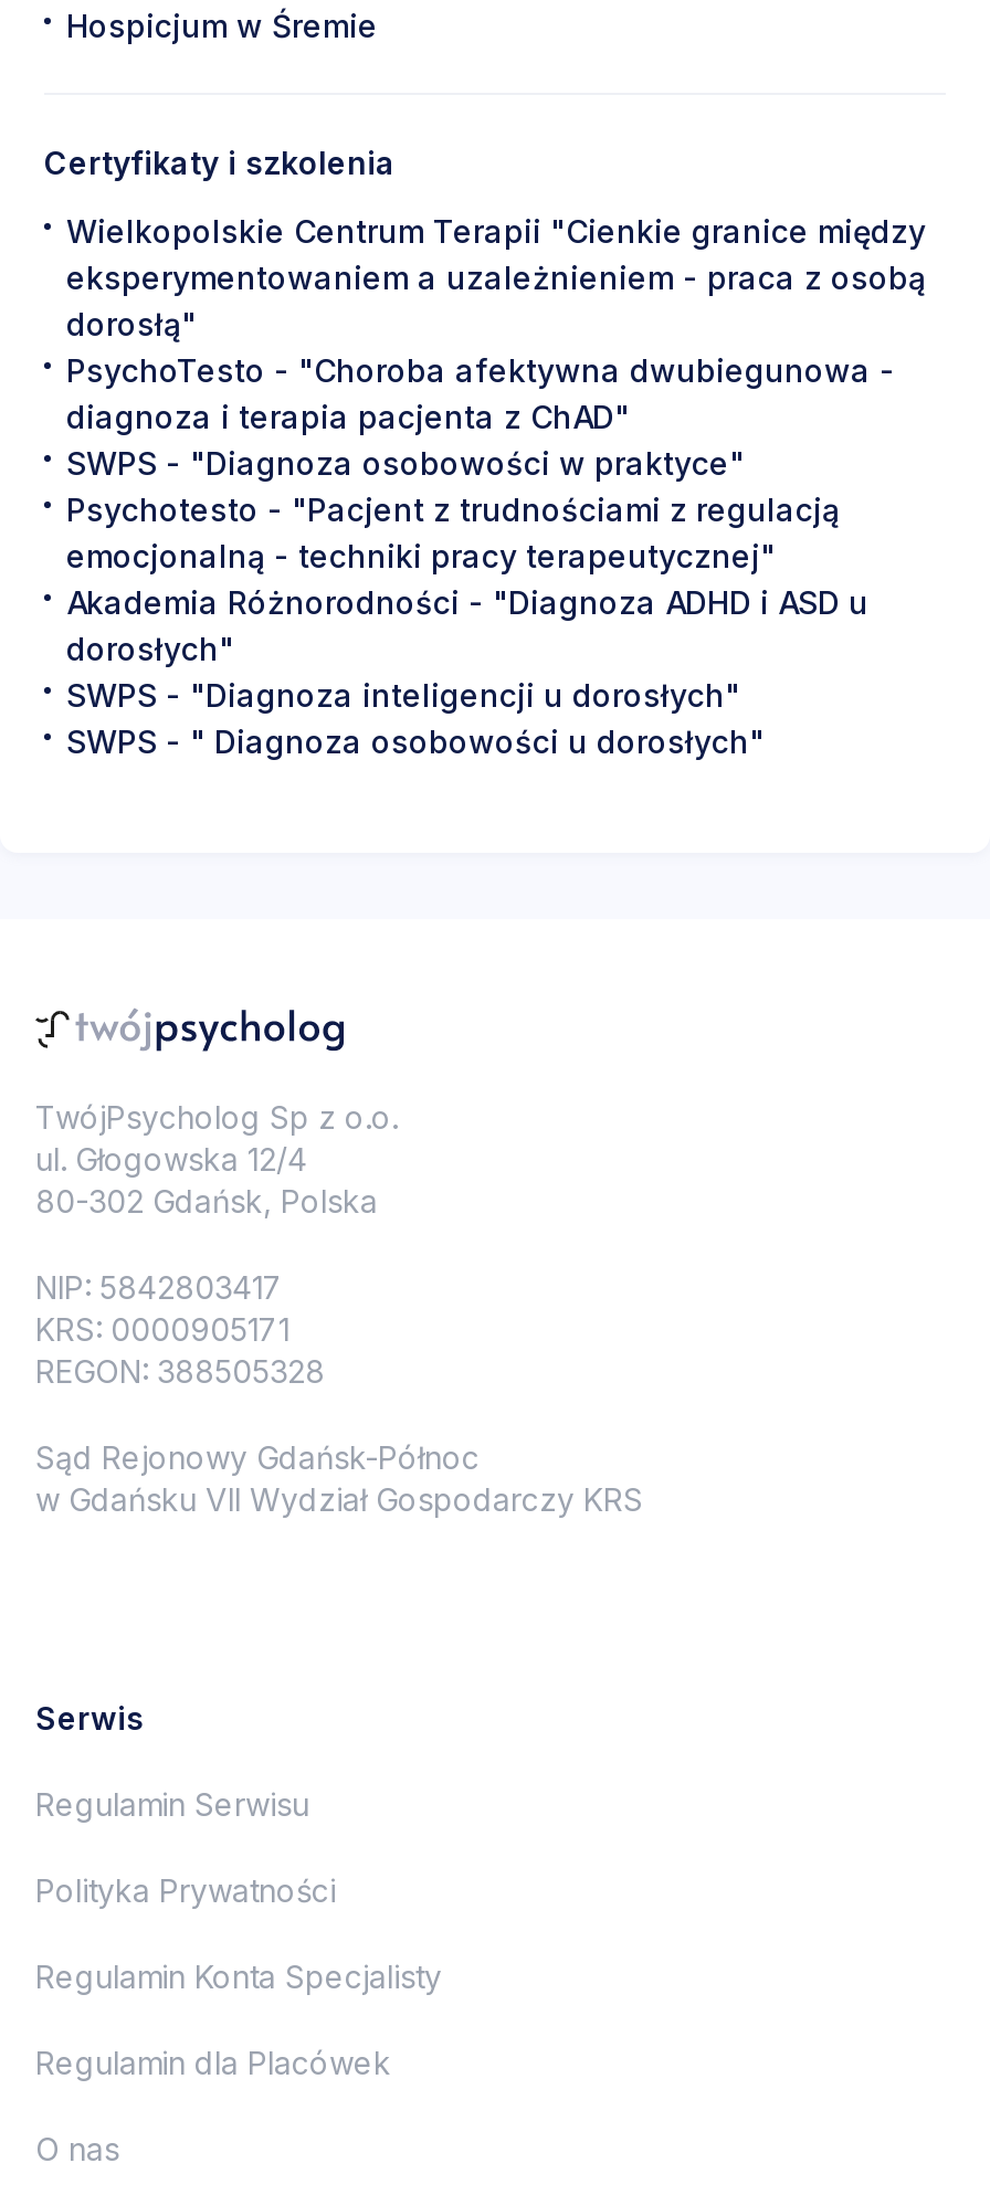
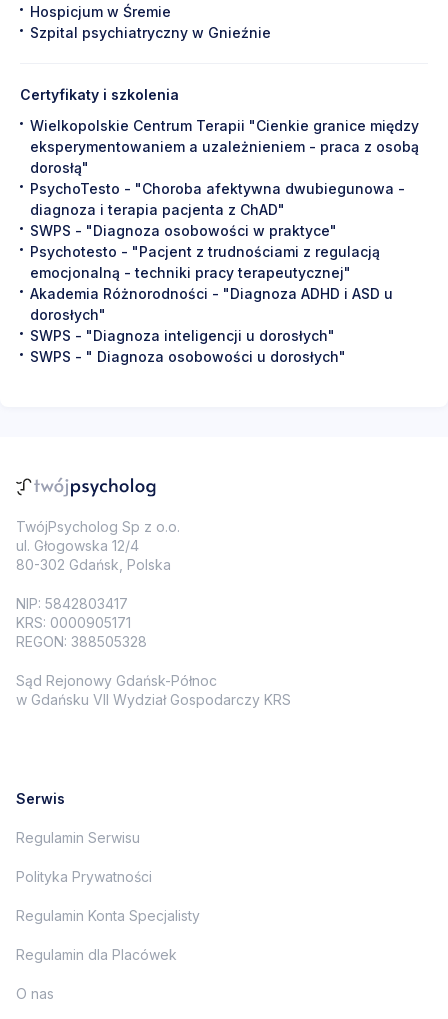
none -> [30,24,271,41] Szpital psychiatryczny w Gnieźnie

